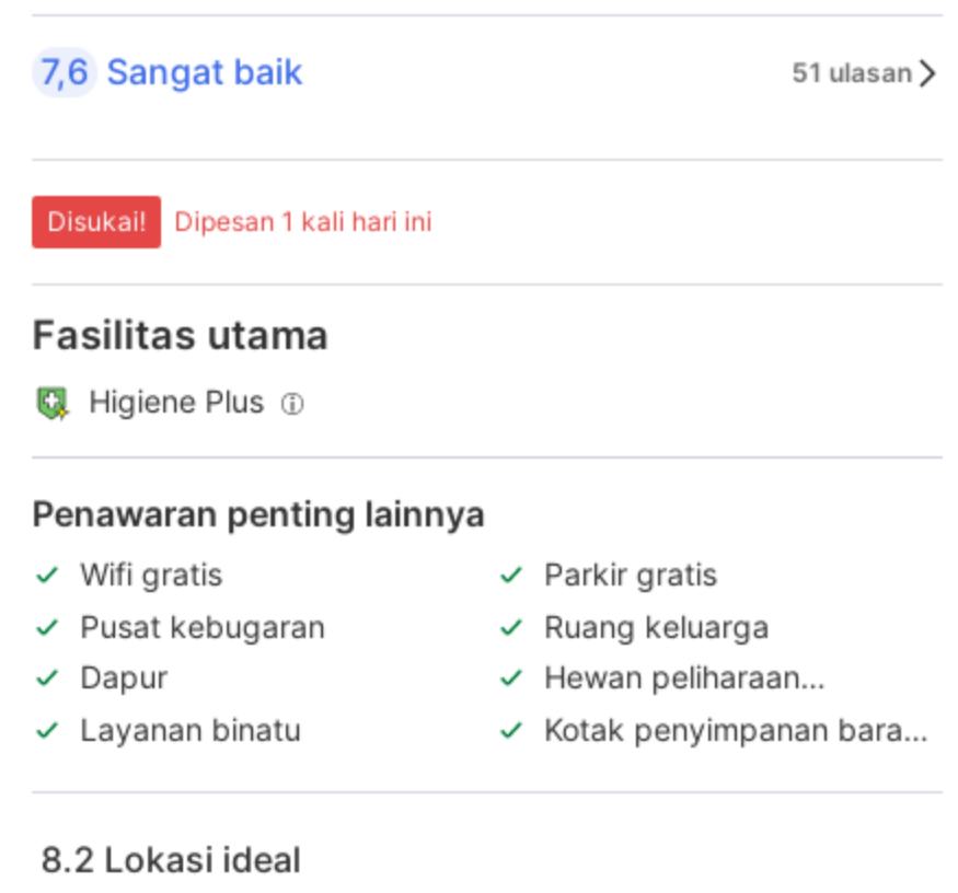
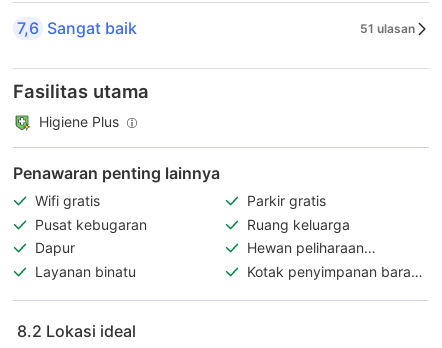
[47,205,432,237] Disukai! | Dipesan 1 kali hari ini -> none

